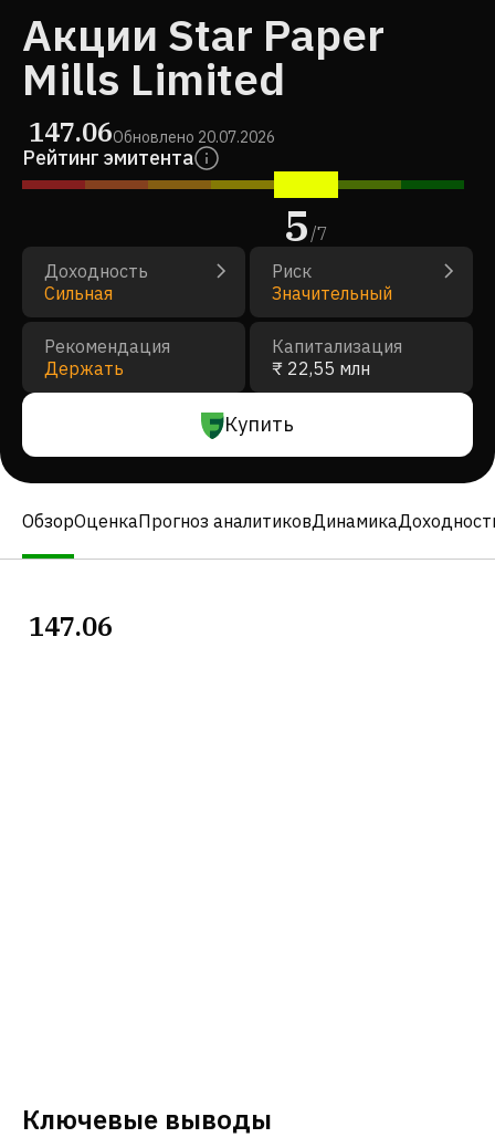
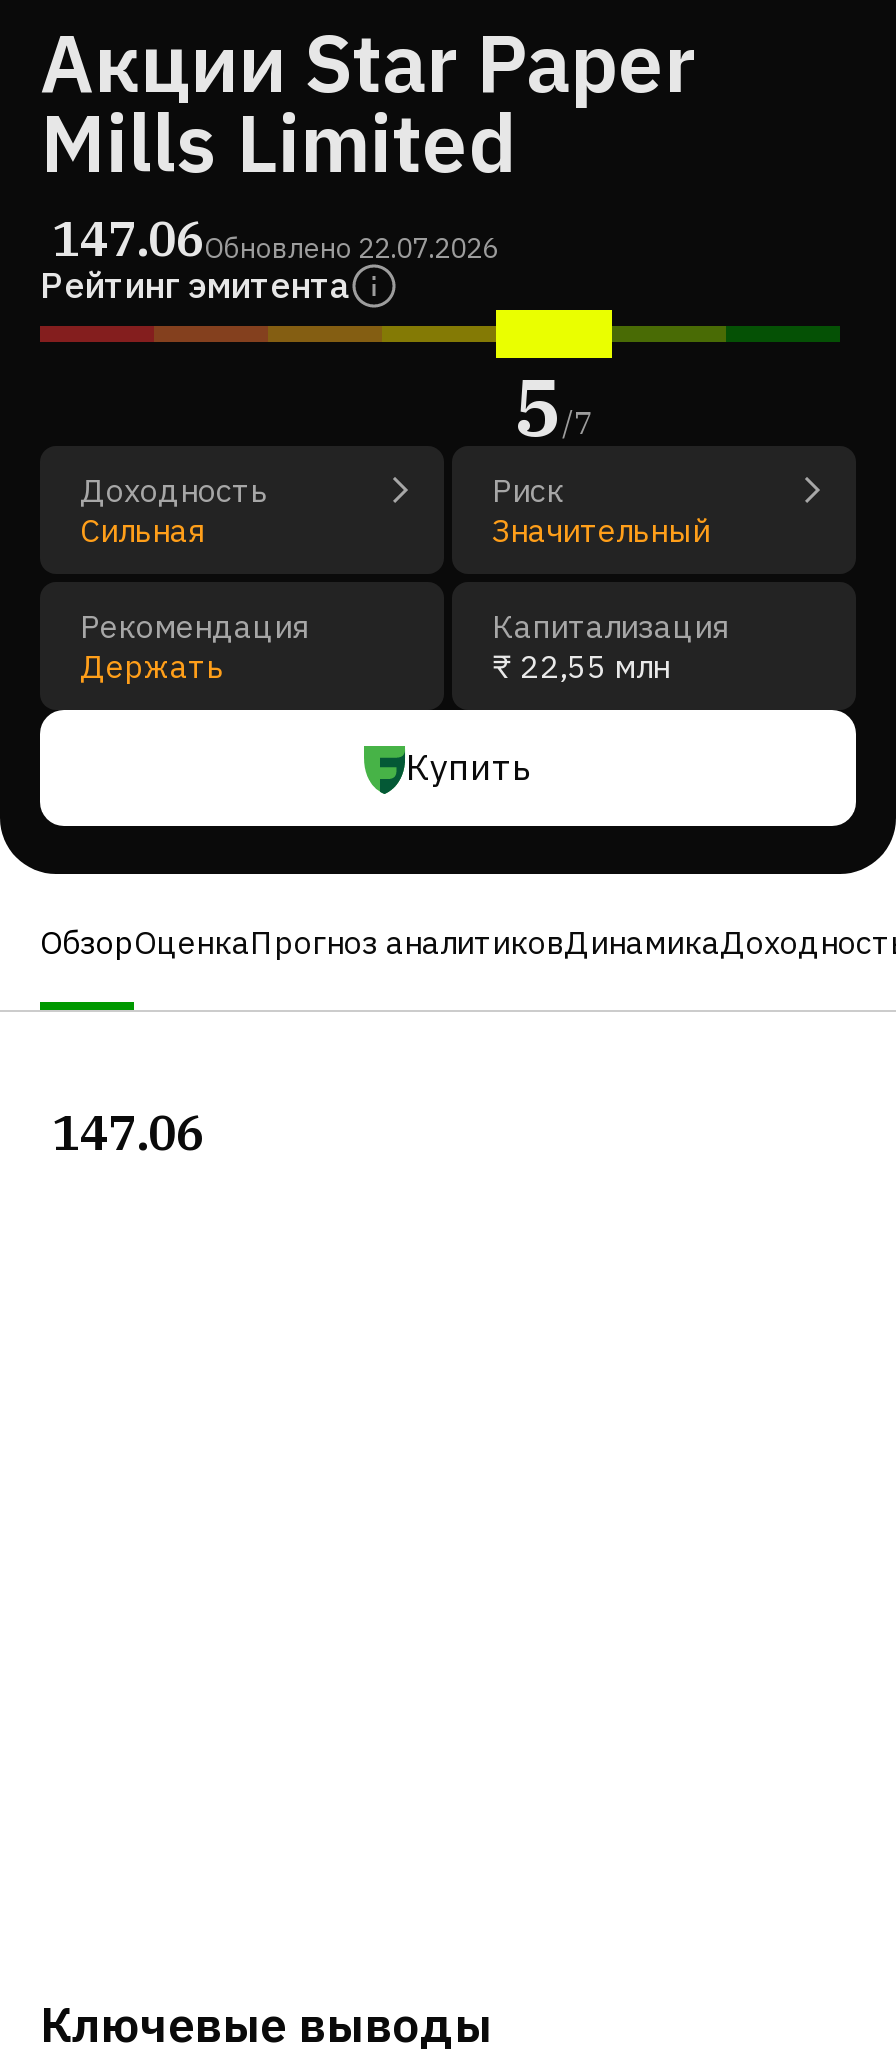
[29,114,275,149] 147.06Обновлено 20.07.2026 -> [52,206,498,270] 147.06Обновлено 22.07.2026

